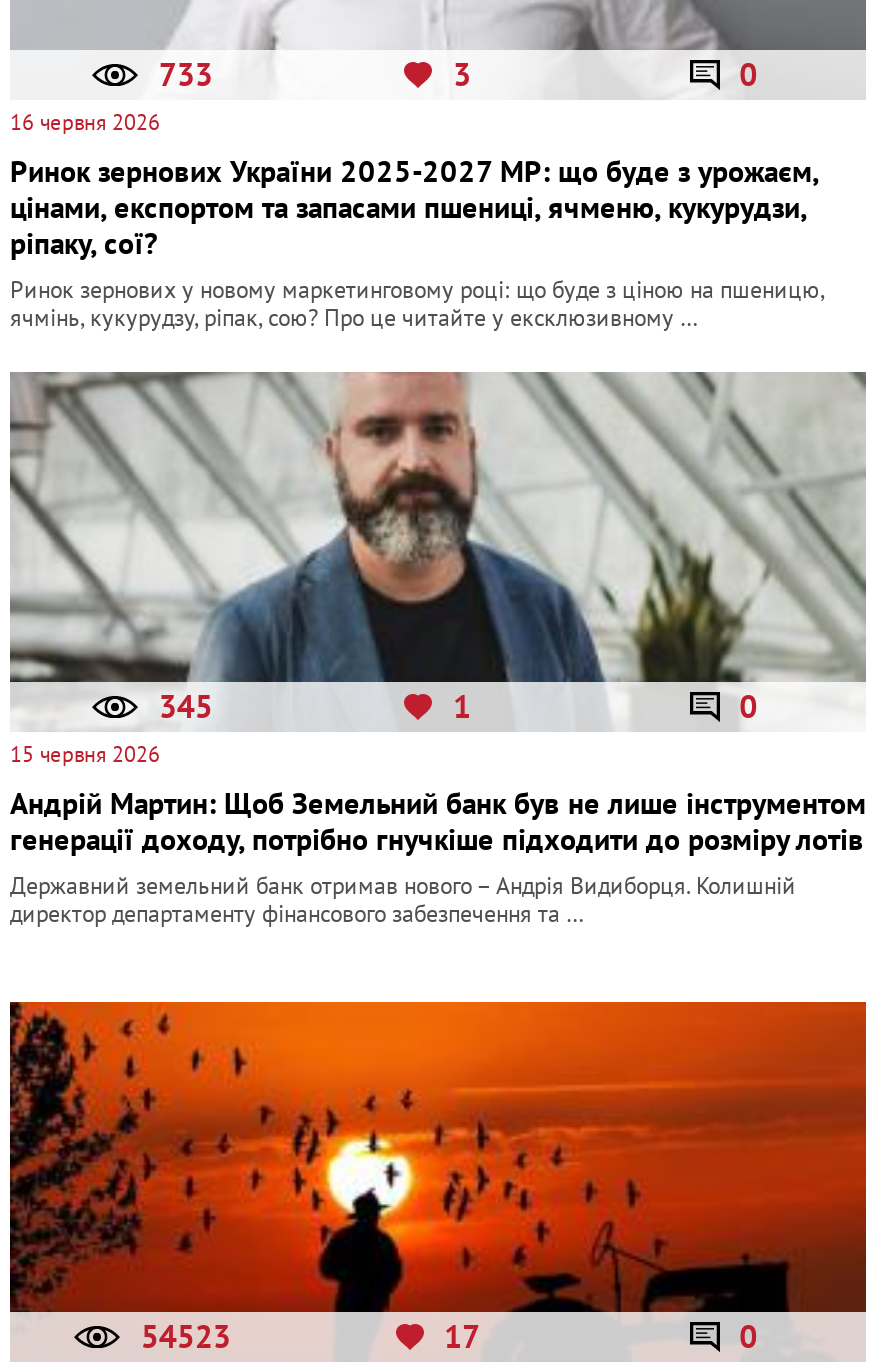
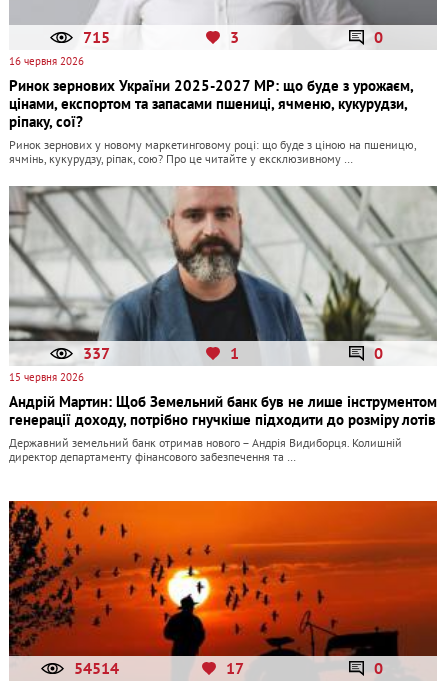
[159,54,213,94] 733 -> [83,27,110,47] 715
[159,686,213,726] 345 -> [83,343,110,363] 337
[141,1316,231,1356] 54523 -> [74,658,119,678] 54514

